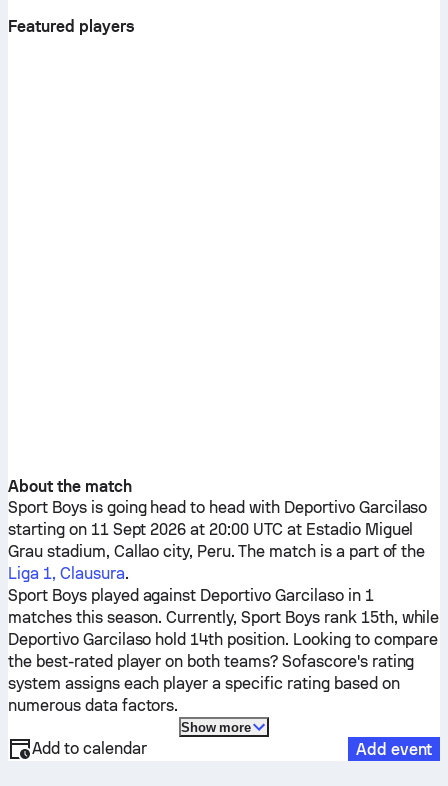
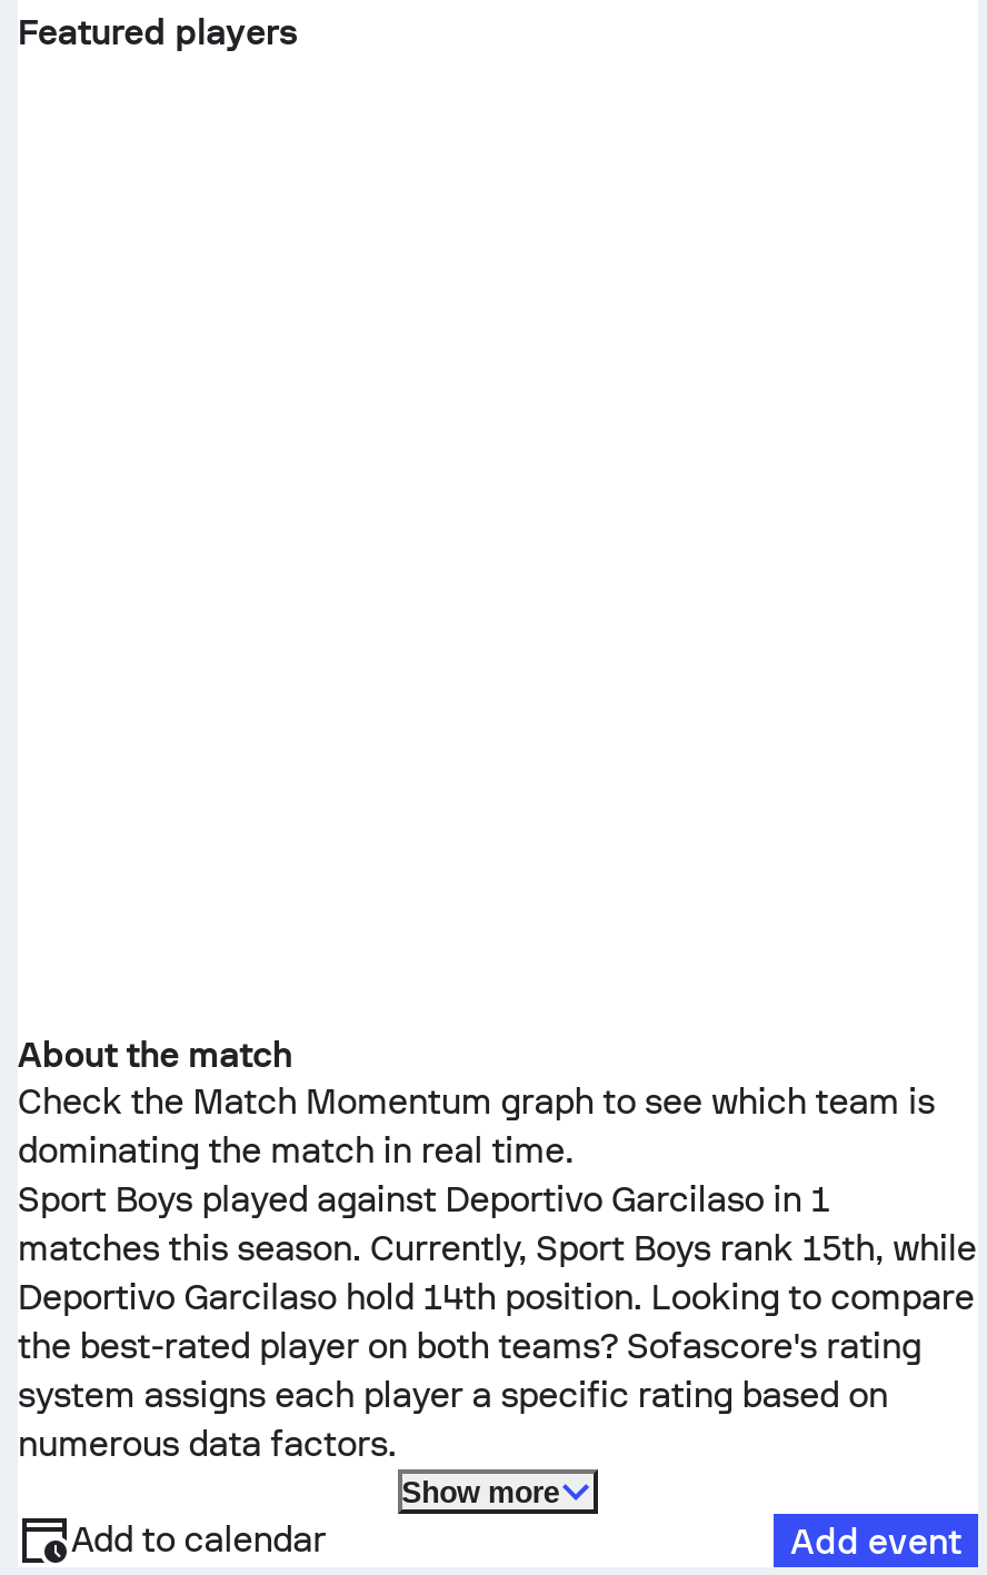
[8,498,427,583] Sport Boys is going head to head with Deportivo Garcilaso | starting on 11 Sept 2026 at 20:00 UTC at Estadio Miguel | Grau stadium, Callao city, Peru. The match is a part of the | Liga 1, Clausura. -> [18,1080,935,1172] Check the Match Momentum graph to see which team is | dominating the match in real time.

